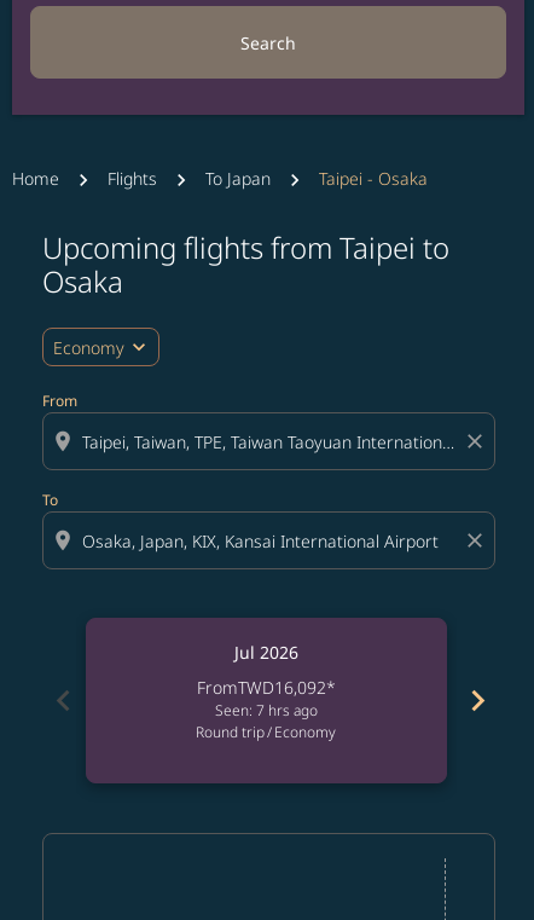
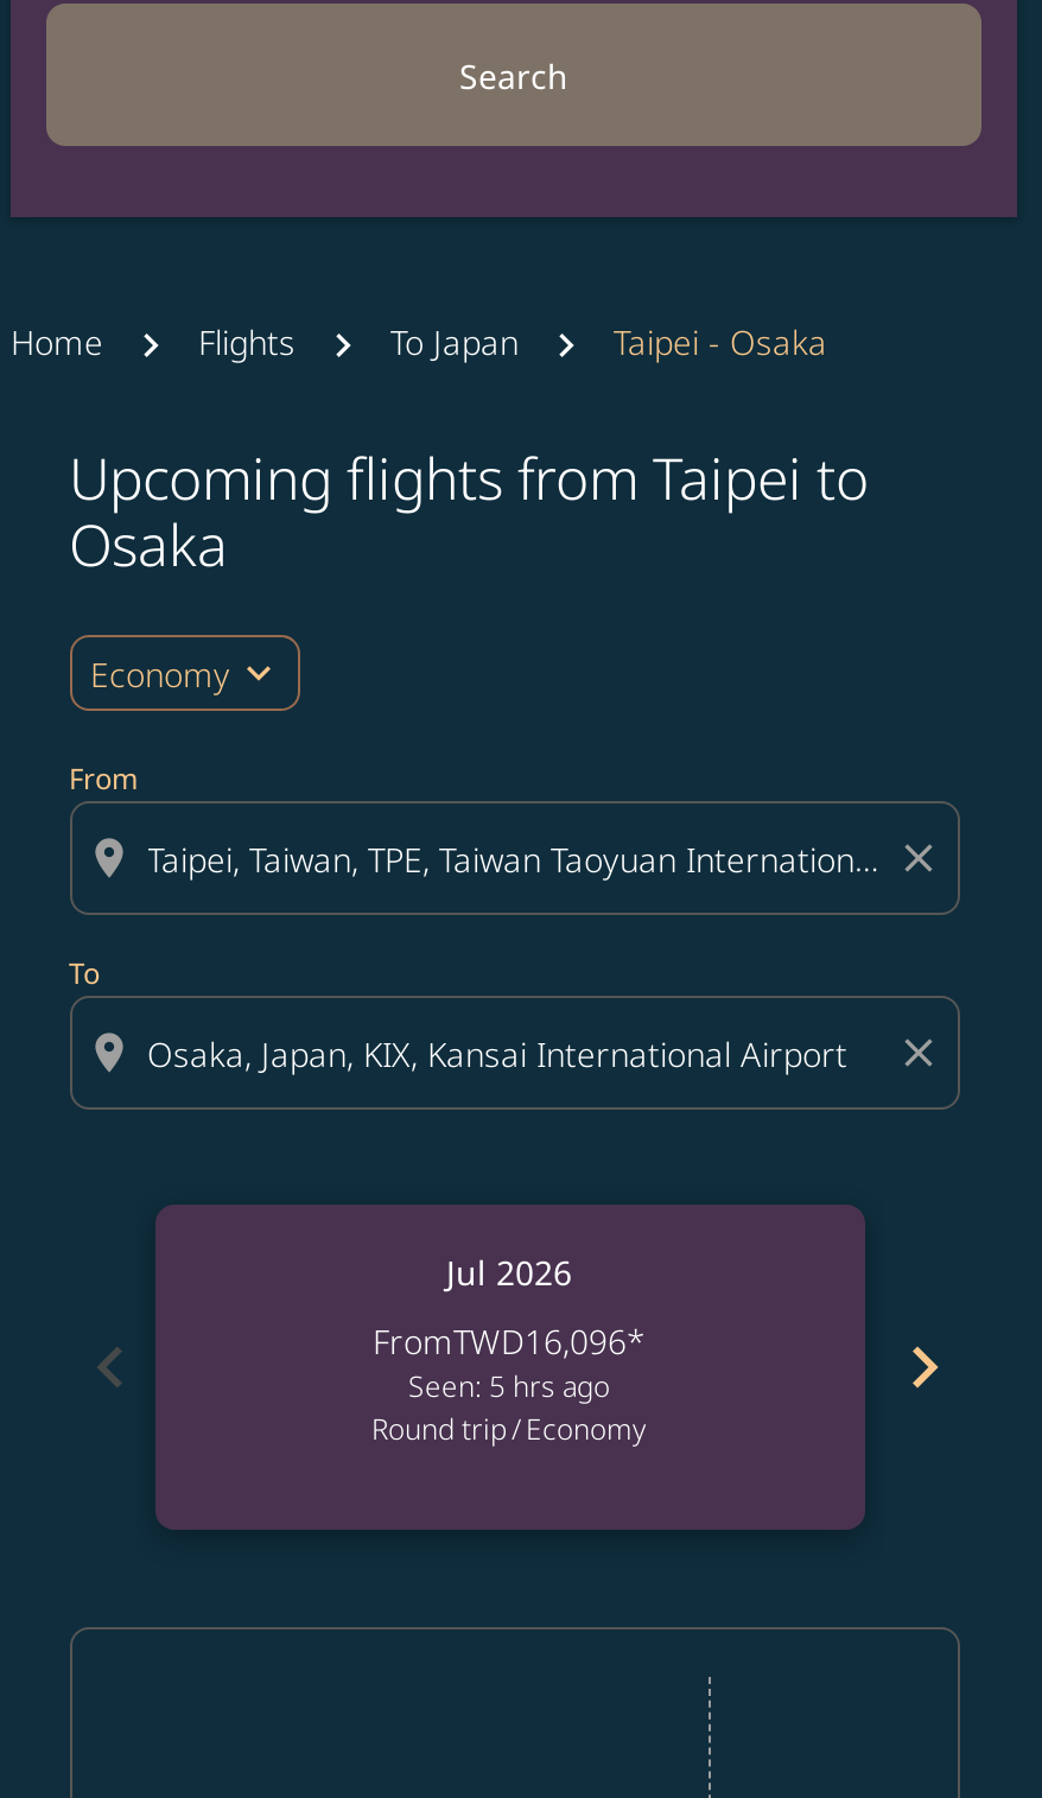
[196,676,335,699] FromTWD16,092* -> [373,1319,646,1364] FromTWD16,096*
[214,700,317,721] Seen: 7 hrs ago -> [408,1366,610,1406] Seen: 5 hrs ago

